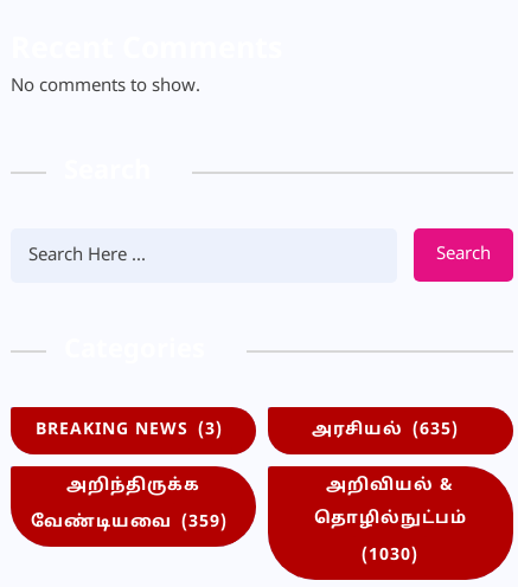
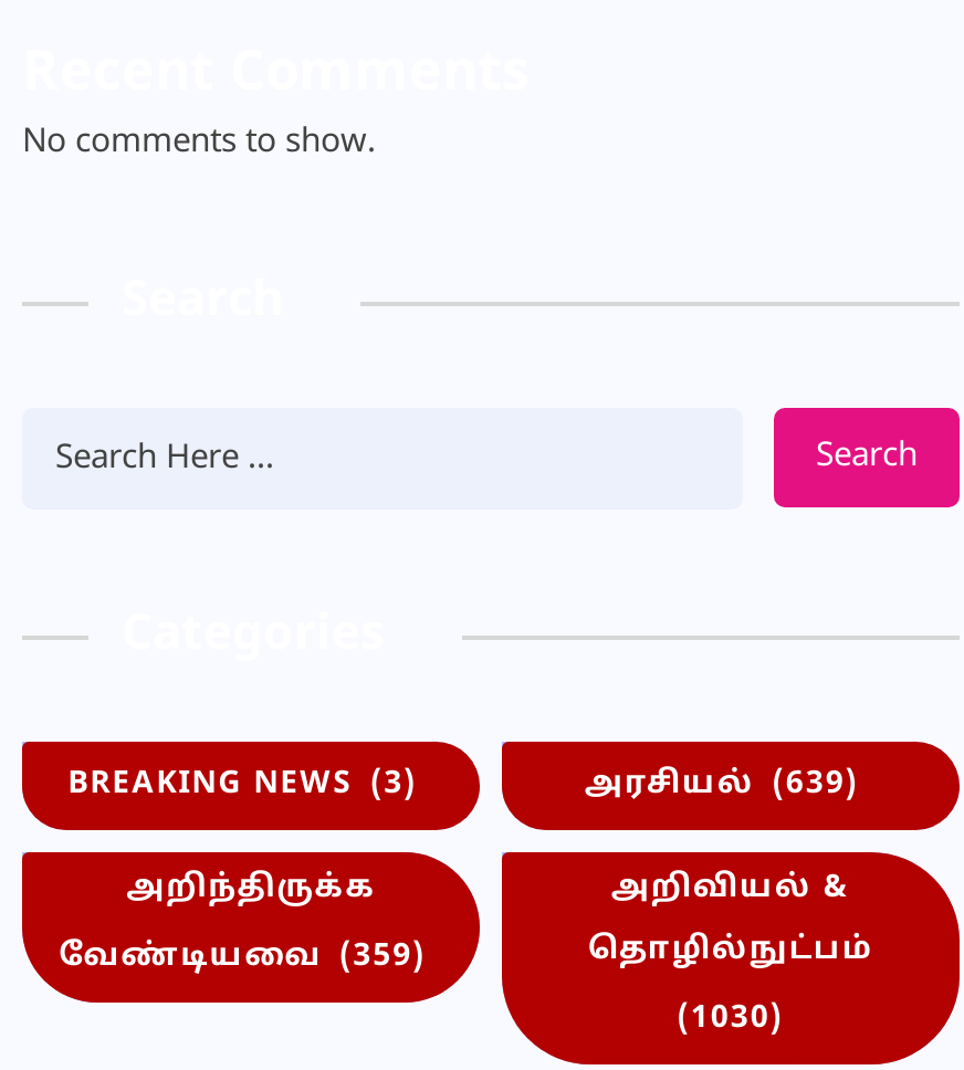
[312,420,459,440] அரசியல் (635) -> [585,766,859,804] அரசியல் (639)

